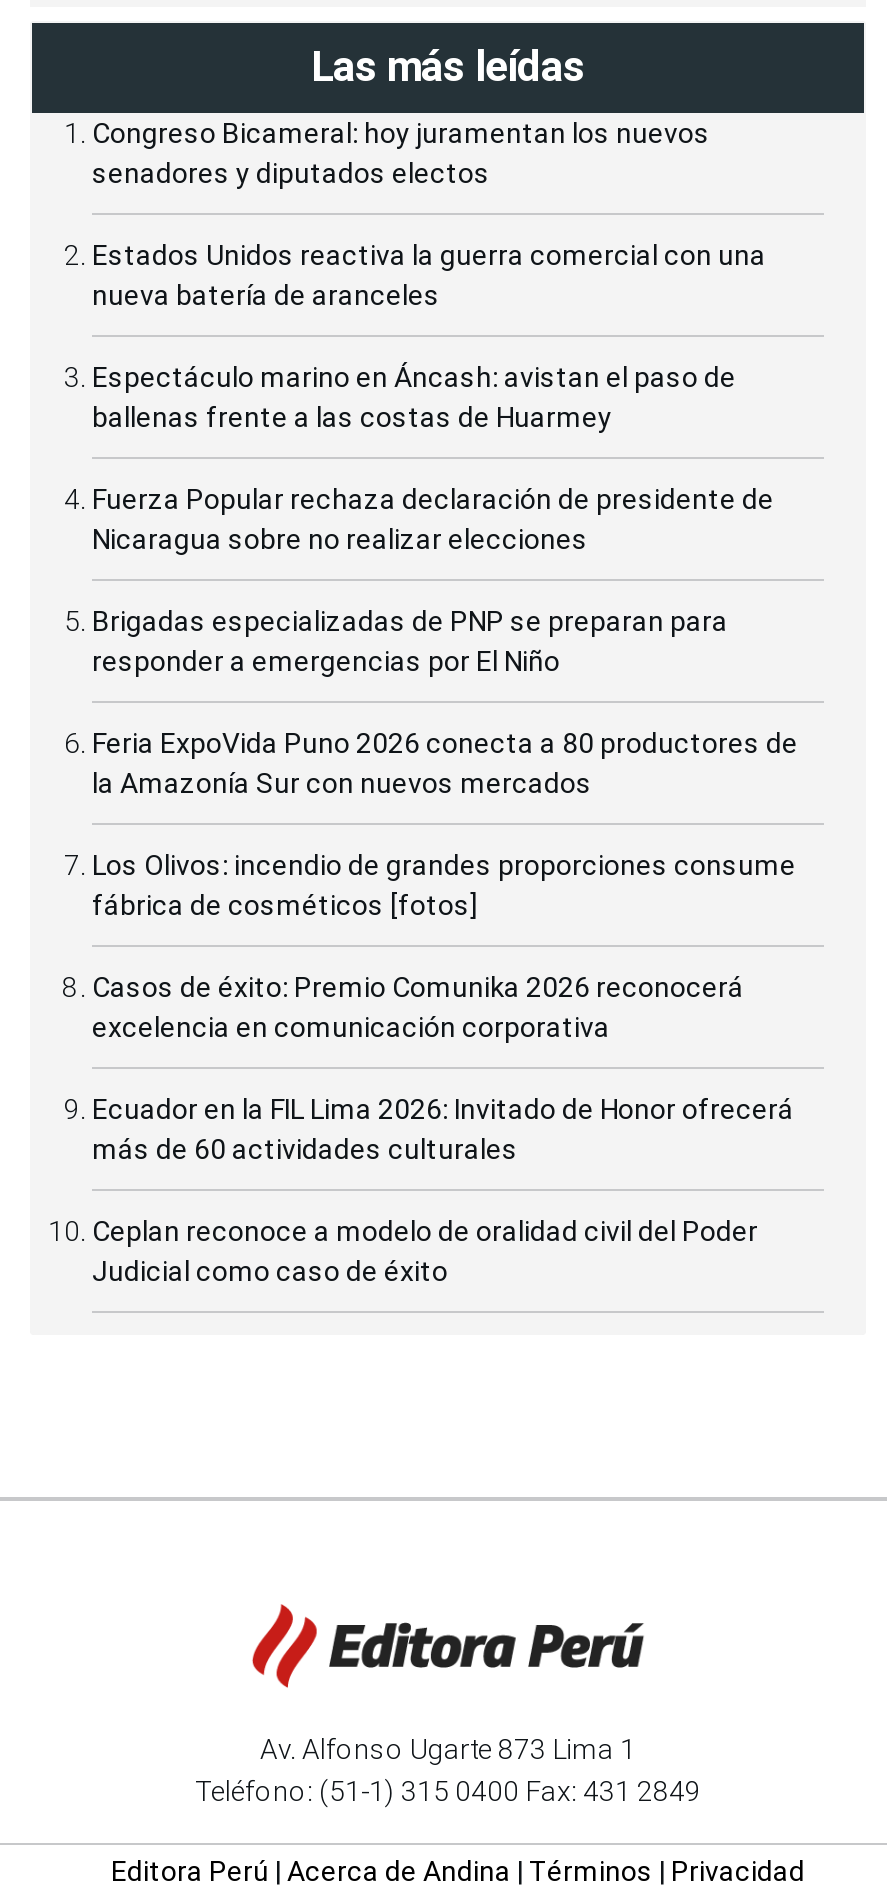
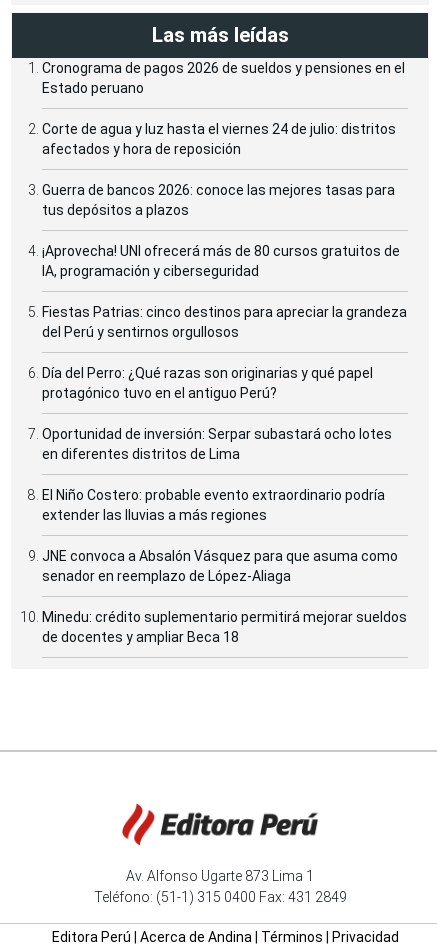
[92,117,710,189] Congreso Bicameral: hoy juramentan los nuevos | senadores y diputados electos -> [42,60,405,96] Cronograma de pagos 2026 de sueldos y pensiones en el | Estado peruano
[92,239,766,311] Estados Unidos reactiva la guerra comercial con una | nueva batería de aranceles -> [42,121,396,157] Corte de agua y luz hasta el viernes 24 de julio: distritos | afectados y hora de reposición
[92,361,736,433] Espectáculo marino en Áncash: avistan el paso de | ballenas frente a las costas de Huarmey -> [42,182,395,218] Guerra de bancos 2026: conoce las mejores tasas para | tus depósitos a plazos
[92,483,774,555] Fuerza Popular rechaza declaración de presidente de | Nicaragua sobre no realizar elecciones -> [42,243,400,279] ¡Aprovecha! UNI ofrecerá más de 80 cursos gratuitos de | IA, programación y ciberseguridad
[92,605,728,677] Brigadas especializadas de PNP se preparan para | responder a emergencias por El Niño -> [42,304,407,340] Fiestas Patrias: cinco destinos para apreciar la grandeza | del Perú y sentirnos orgullosos
[92,727,798,799] Feria ExpoVida Puno 2026 conecta a 80 productores de | la Amazonía Sur con nuevos mercados -> [42,365,373,401] Día del Perro: ¿Qué razas son originarias y qué papel | protagónico tuvo en el antiguo Perú?
[92,849,796,921] Los Olivos: incendio de grandes proporciones consume | fábrica de cosméticos [fotos] -> [42,426,392,462] Oportunidad de inversión: Serpar subastará ocho lotes | en diferentes distritos de Lima
[92,971,744,1043] Casos de éxito: Premio Comunika 2026 reconocerá | excelencia en comunicación corporativa -> [42,487,385,523] El Niño Costero: probable evento extraordinario podría | extender las lluvias a más regiones
[92,1093,794,1165] Ecuador en la FIL Lima 2026: Invitado de Honor ofrecerá | más de 60 actividades culturales -> [42,548,398,584] JNE convoca a Absalón Vásquez para que asuma como | senador en reemplazo de López-Aliaga
[92,1215,758,1287] Ceplan reconoce a modelo de oralidad civil del Poder | Judicial como caso de éxito -> [42,609,407,645] Minedu: crédito suplementario permitirá mejorar sueldos | de docentes y ampliar Beca 18

